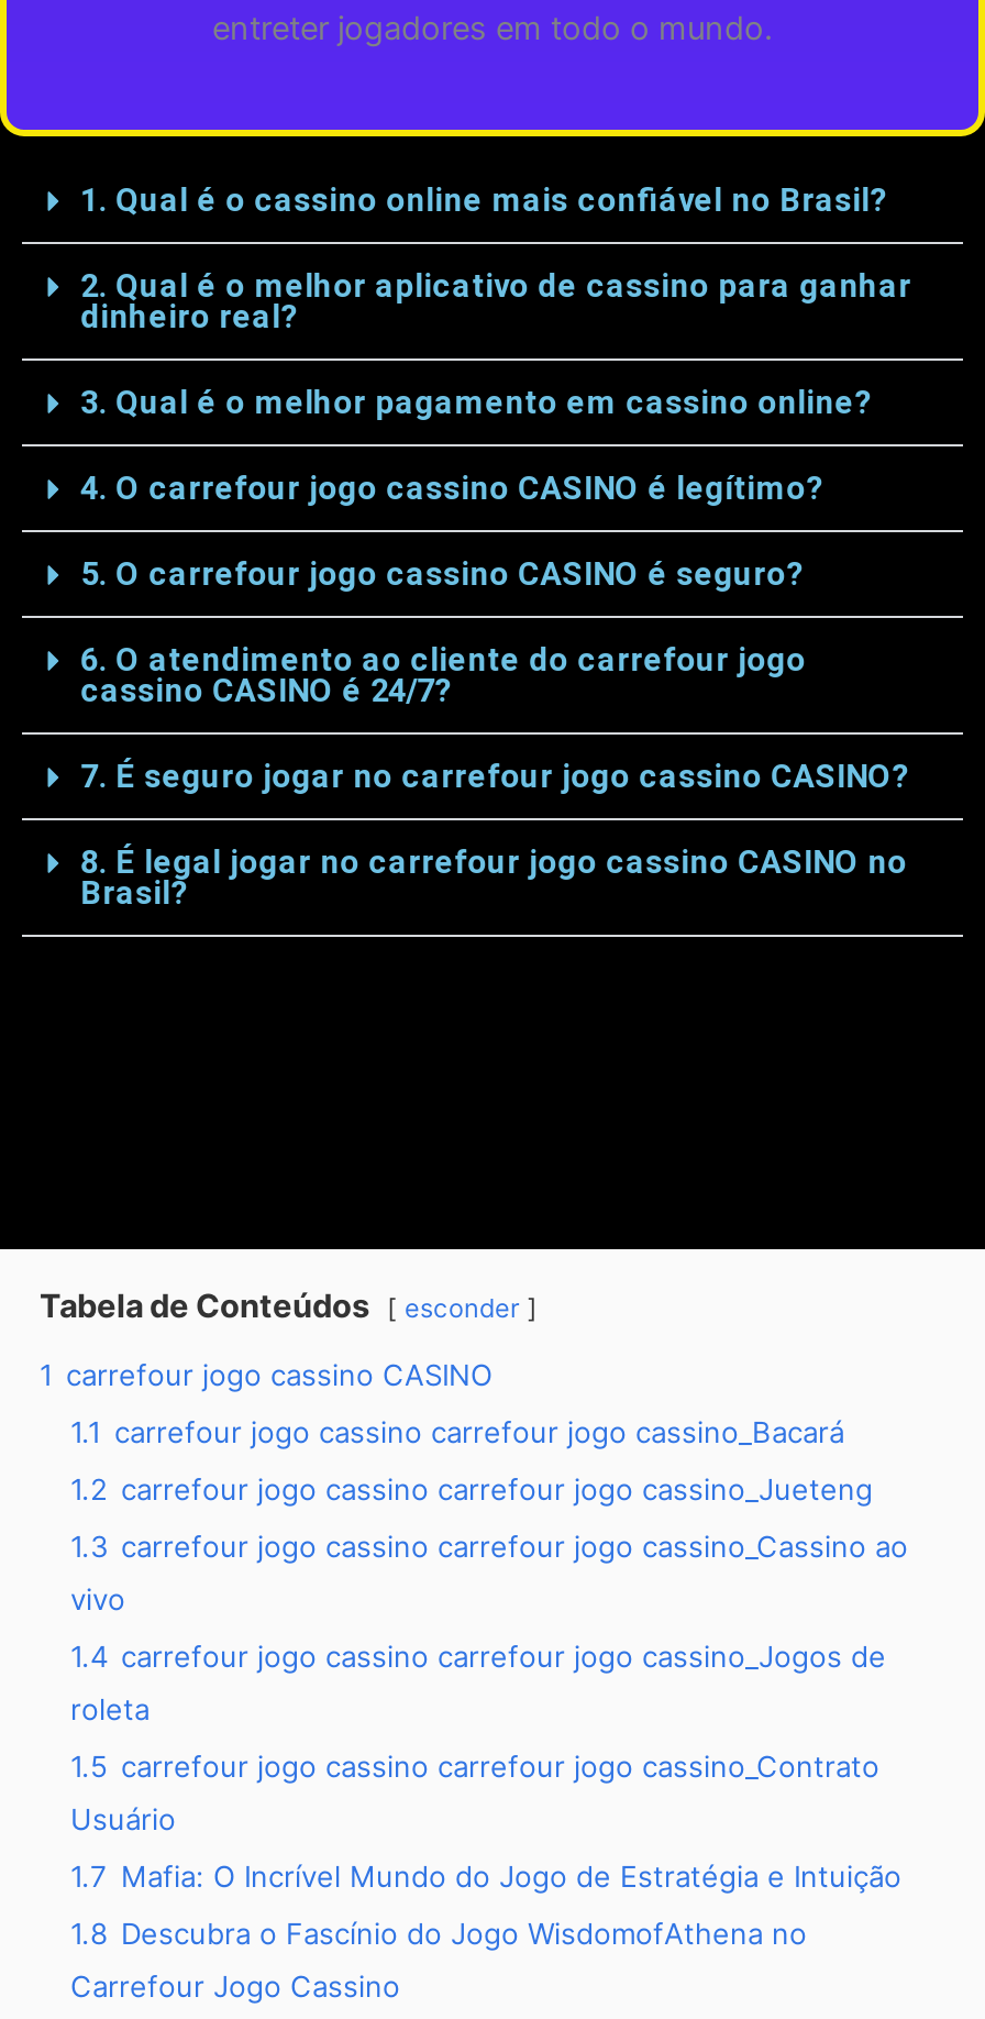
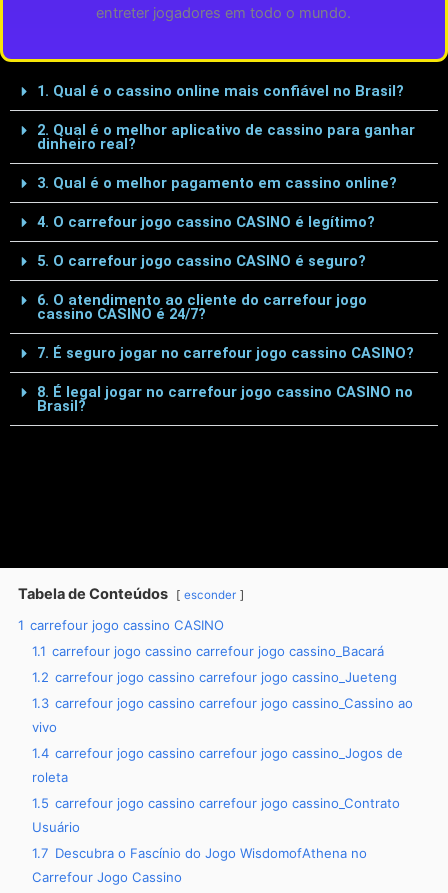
[70,1859,901,1951] 1.7 Mafia: O Incrível Mundo do Jogo de Estratégia e Intuição | 1.8 Descubra o Fascínio do Jogo WisdomofAthena no -> [32,845,367,861] 1.7 Descubra o Fascínio do Jogo WisdomofAthena no

